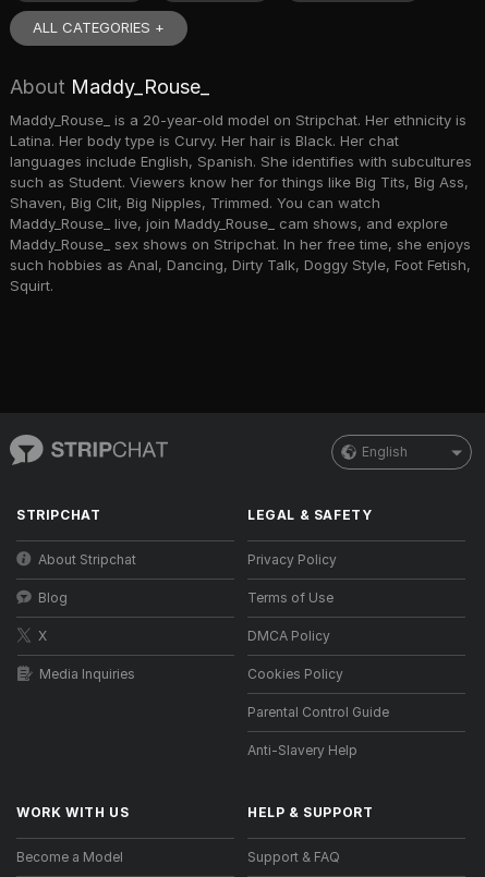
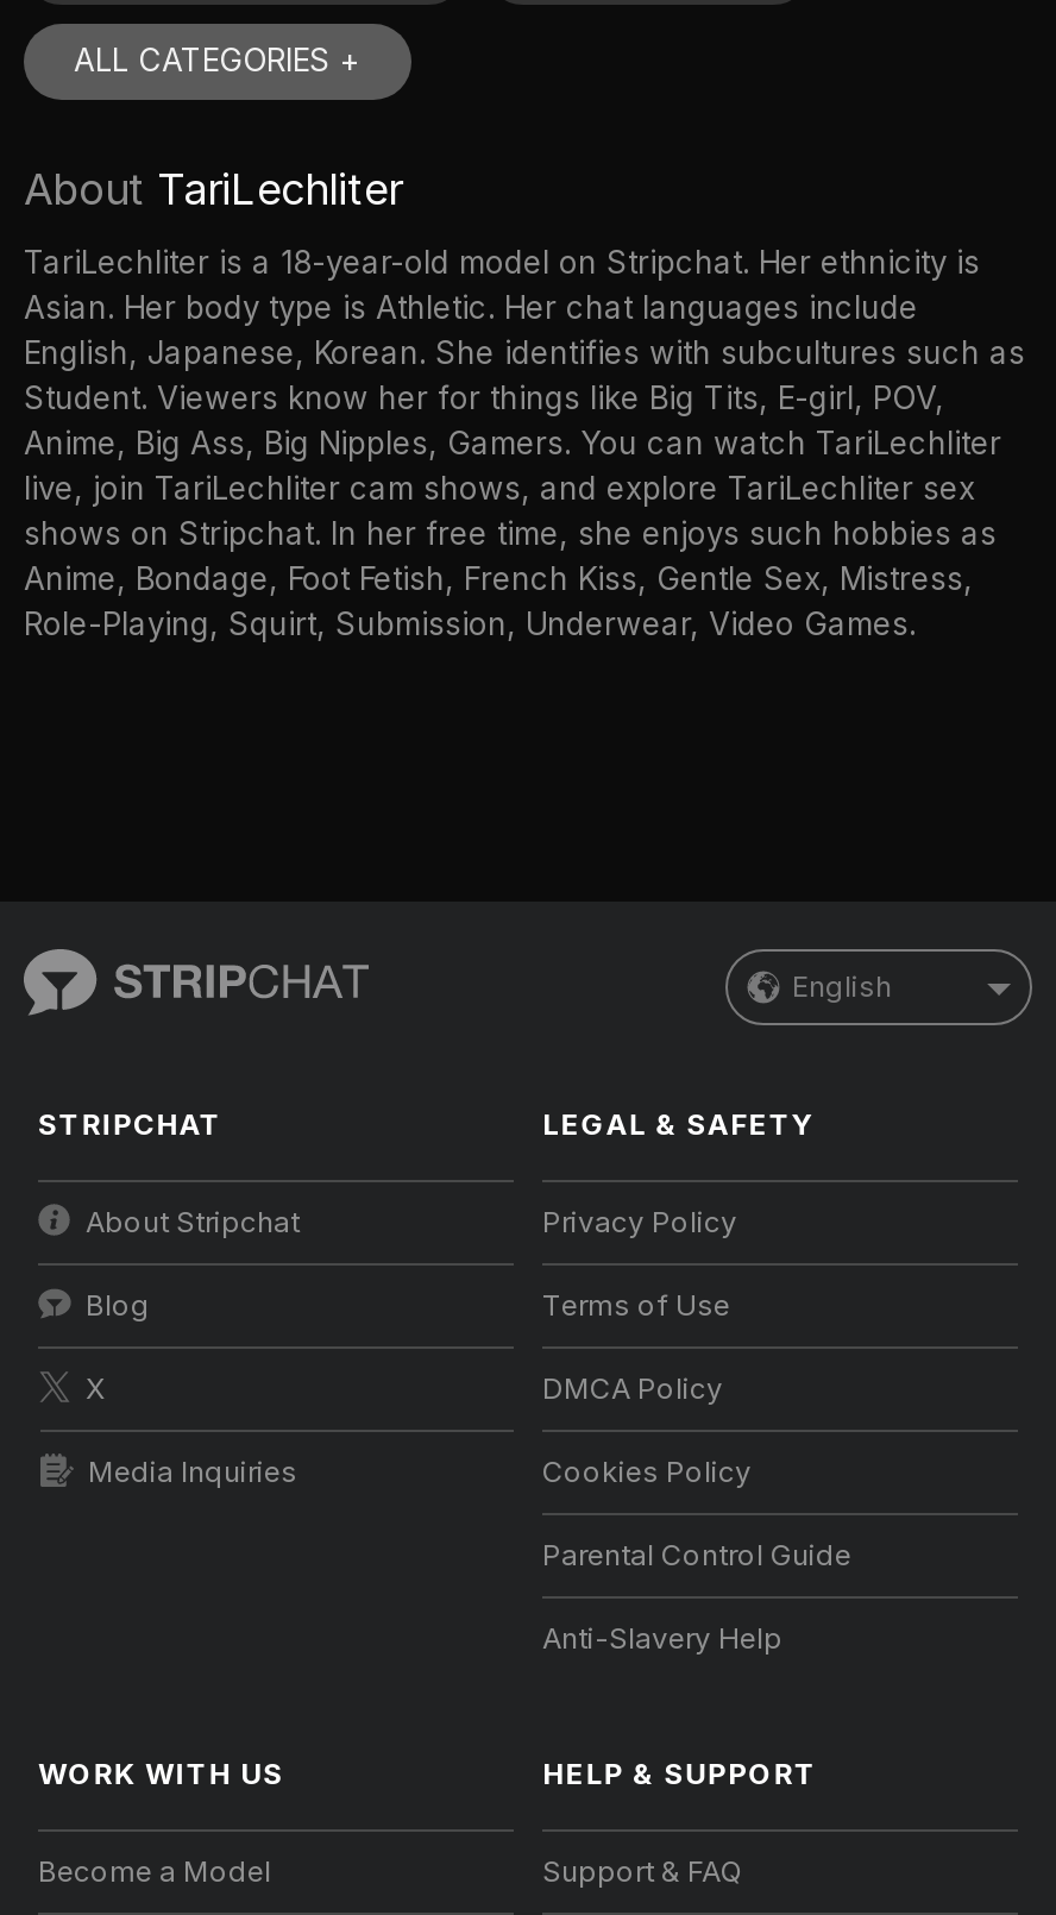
[10,75,209,98] About Maddy_Rouse_ -> [24,165,402,215] About TariLechliter
[10,111,472,294] Maddy_Rouse_ is a 20-year-old model on Stripchat. Her ethnicity is | Latina. Her body type is Curvy. Her hair is Black. Her chat | languages include English, Spanish. She identifies with subcultures | such as Student. Viewers know her for things like Big Tits, Big Ass, | Shaven, Big Clit, Big Nipples, Trimmed. You can watch | Maddy_Rouse_ live, join Maddy_Rouse_ cam shows, and explore | Maddy_Rouse_ sex shows on Stripchat. In her free time, she enjoys | such hobbies as Anal, Dancing, Dirty Talk, Doggy Style, Foot Fetish, | Squirt. -> [24,243,1025,643] TariLechliter is a 18-year-old model on Stripchat. Her ethnicity is | Asian. Her body type is Athletic. Her chat languages include | English, Japanese, Korean. She identifies with subcultures such as | Student. Viewers know her for things like Big Tits, E-girl, POV, | Anime, Big Ass, Big Nipples, Gamers. You can watch TariLechliter | live, join TariLechliter cam shows, and explore TariLechliter sex | shows on Stripchat. In her free time, she enjoys such hobbies as | Anime, Bondage, Foot Fetish, French Kiss, Gentle Sex, Mistress, | Role-Playing, Squirt, Submission, Underwear, Video Games.

